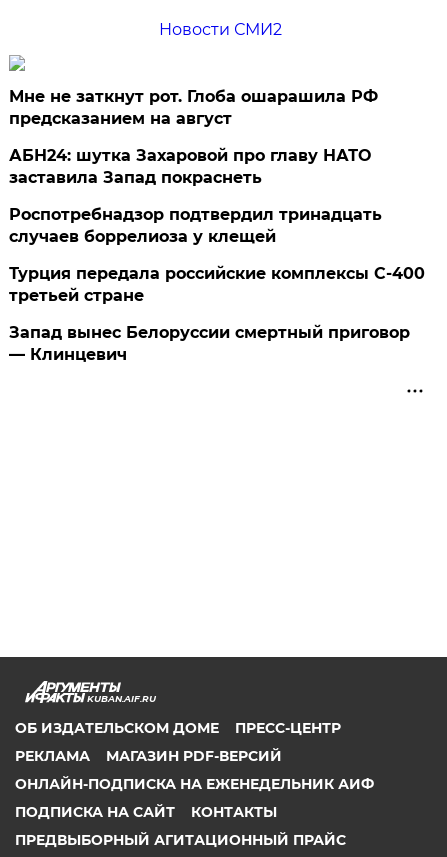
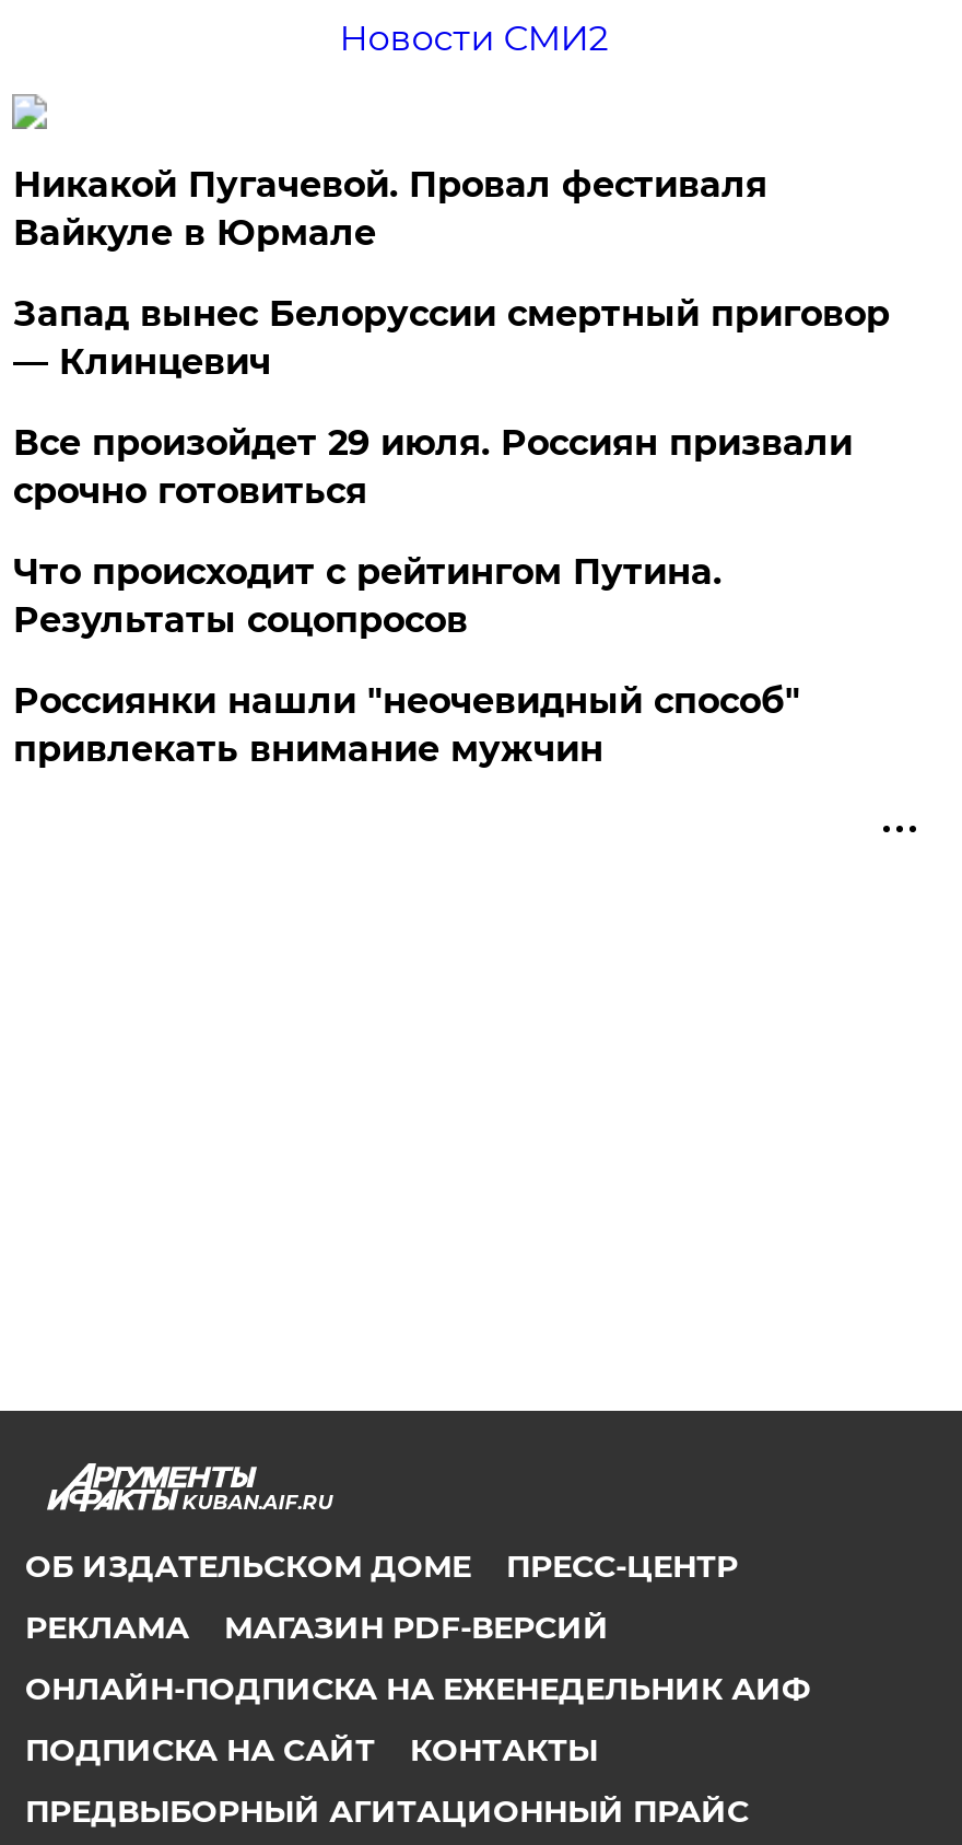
[9,87,425,305] Мне не заткнут рот. Глоба ошарашила РФ | предсказанием на август | АБН24: шутка Захаровой про главу НАТО | заставила Запад покраснеть | Роспотребнадзор подтвердил тринадцать | случаев боррелиоза у клещей | Турция передала российские комплексы С-400 | третьей стране -> [13,165,767,255] Никакой Пугачевой. Провал фестиваля | Вайкуле в Юрмале
moved [9,323,410,364] -> [13,294,890,384]: Запад вынес Белоруссии смертный приговор | — Клинцевич
none -> [13,423,852,771] Все произойдет 29 июля. Россиян призвали | срочно готовиться | Что происходит с рейтингом Путина. | Результаты соцопросов | Россиянки нашли "неочевидный способ" | привлекать внимание мужчин

